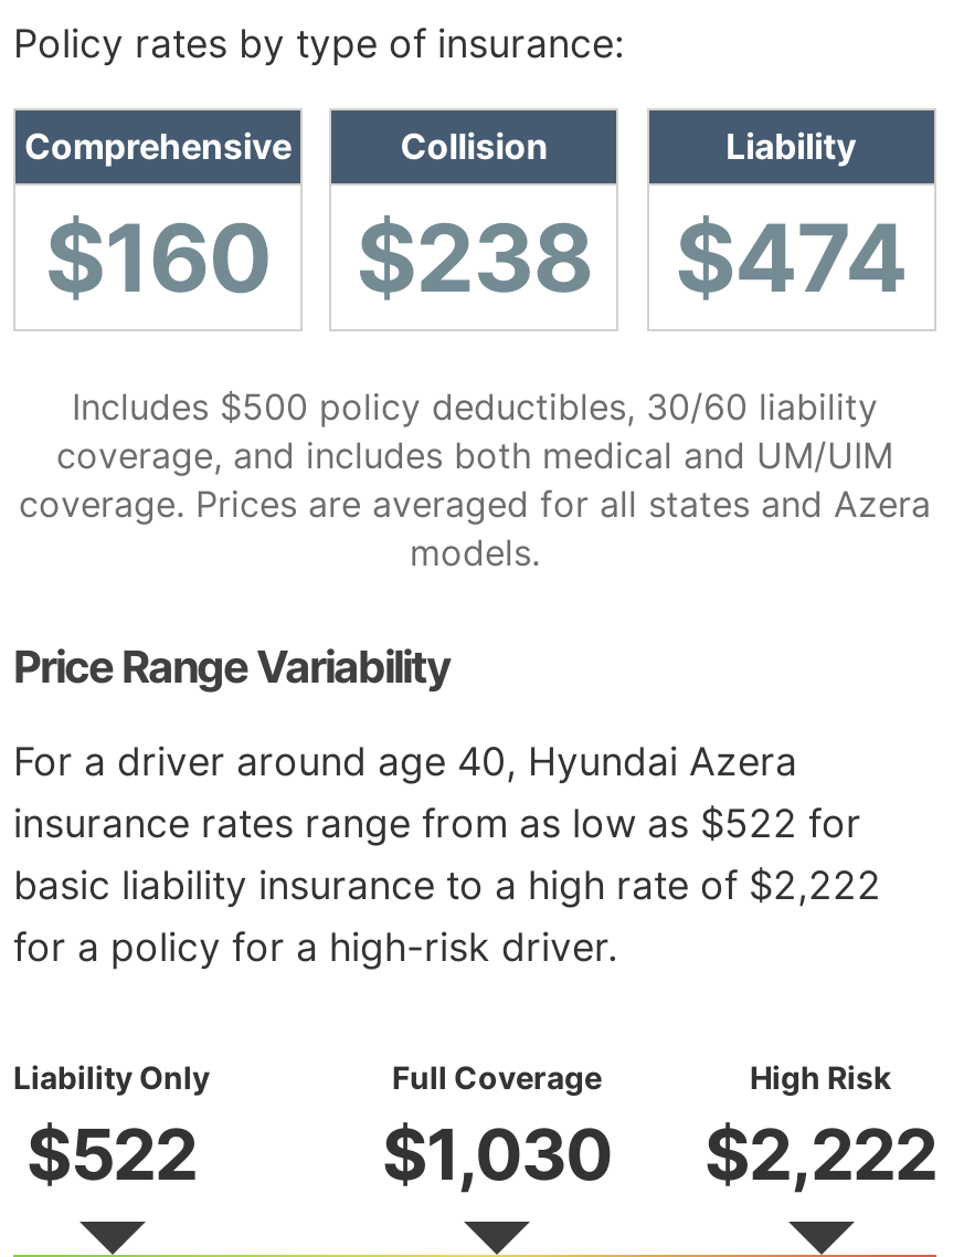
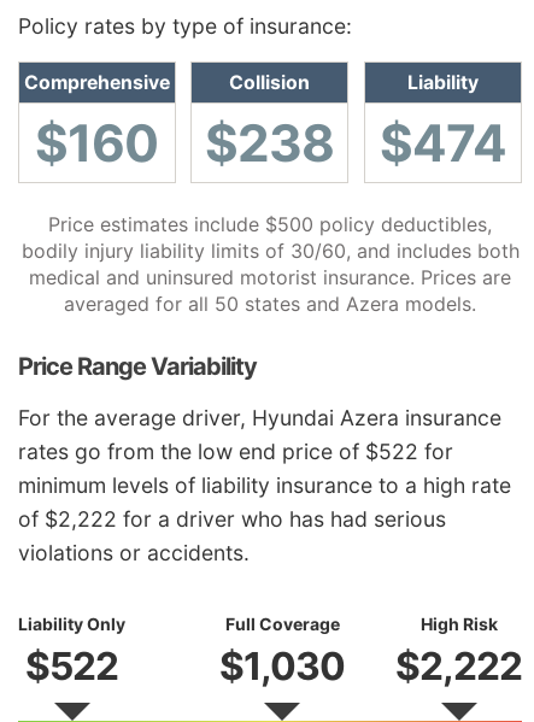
[19,385,931,575] Includes $500 policy deductibles, 30/60 liability | coverage, and includes both medical and UM/UIM | coverage. Prices are averaged for all states and Azera | models. -> [21,213,519,316] Price estimates include $500 policy deductibles, | bodily injury liability limits of 30/60, and includes both | medical and uninsured motorist insurance. Prices are | averaged for all 50 states and Azera models.
[13,738,881,970] For a driver around age 40, Hyundai Azera | insurance rates range from as low as $522 for | basic liability insurance to a high rate of $2,222 | for a policy for a high-risk driver. -> [18,405,511,565] For the average driver, Hyundai Azera insurance | rates go from the low end price of $522 for | minimum levels of liability insurance to a high rate | of $2,222 for a driver who has had serious | violations or accidents.

